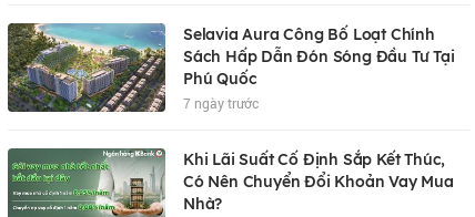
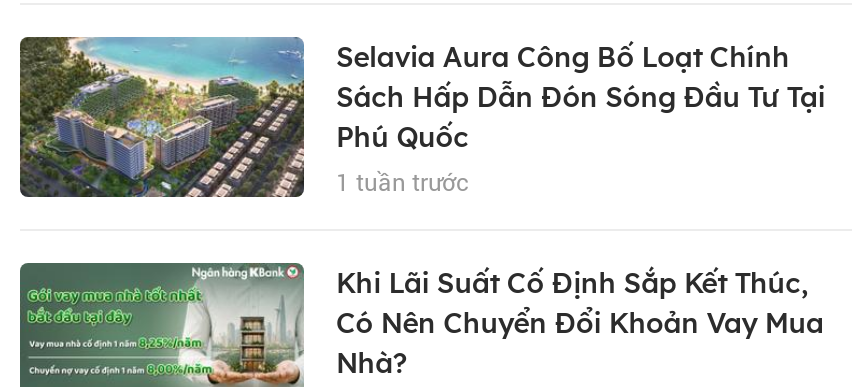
[183,94,259,112] 7 ngày trước -> [336,165,468,197] 1 tuần trước

